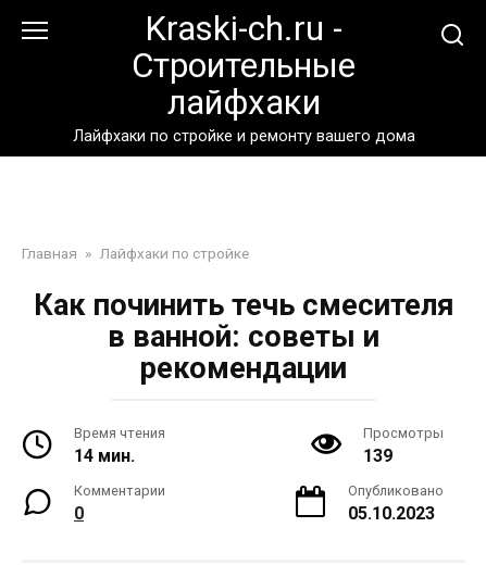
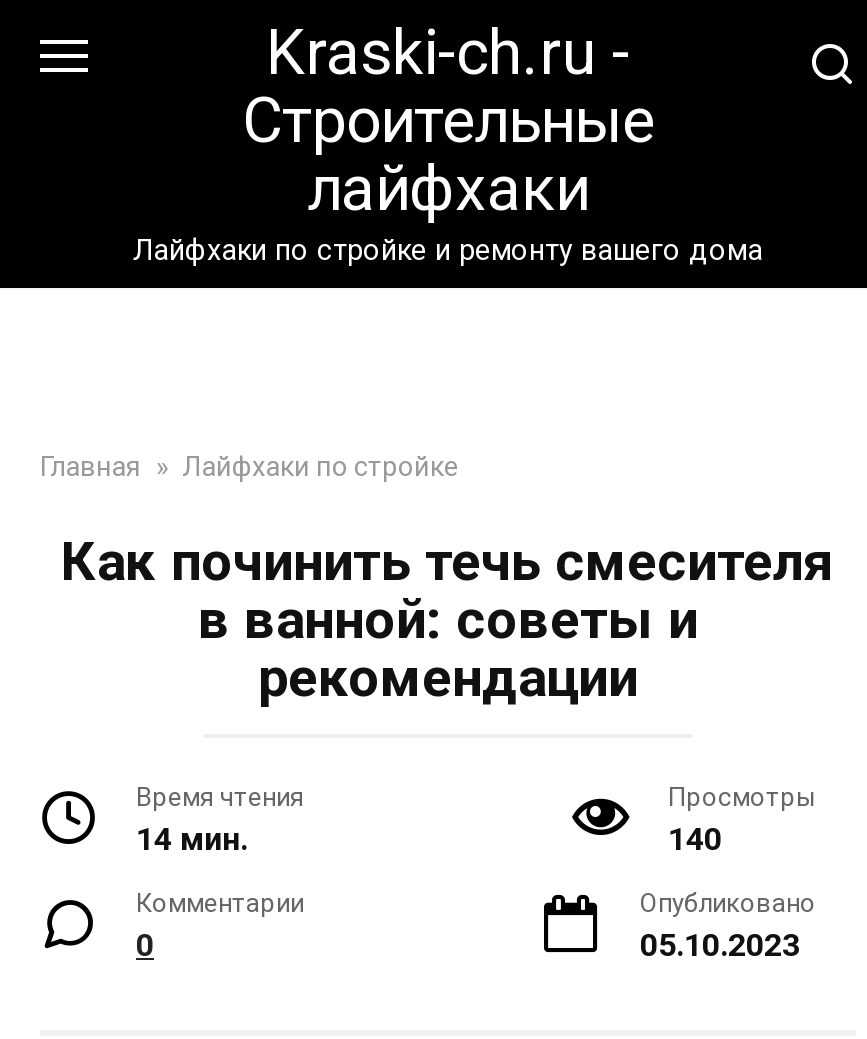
[363,445,392,466] 139 -> [668,820,722,858] 140

